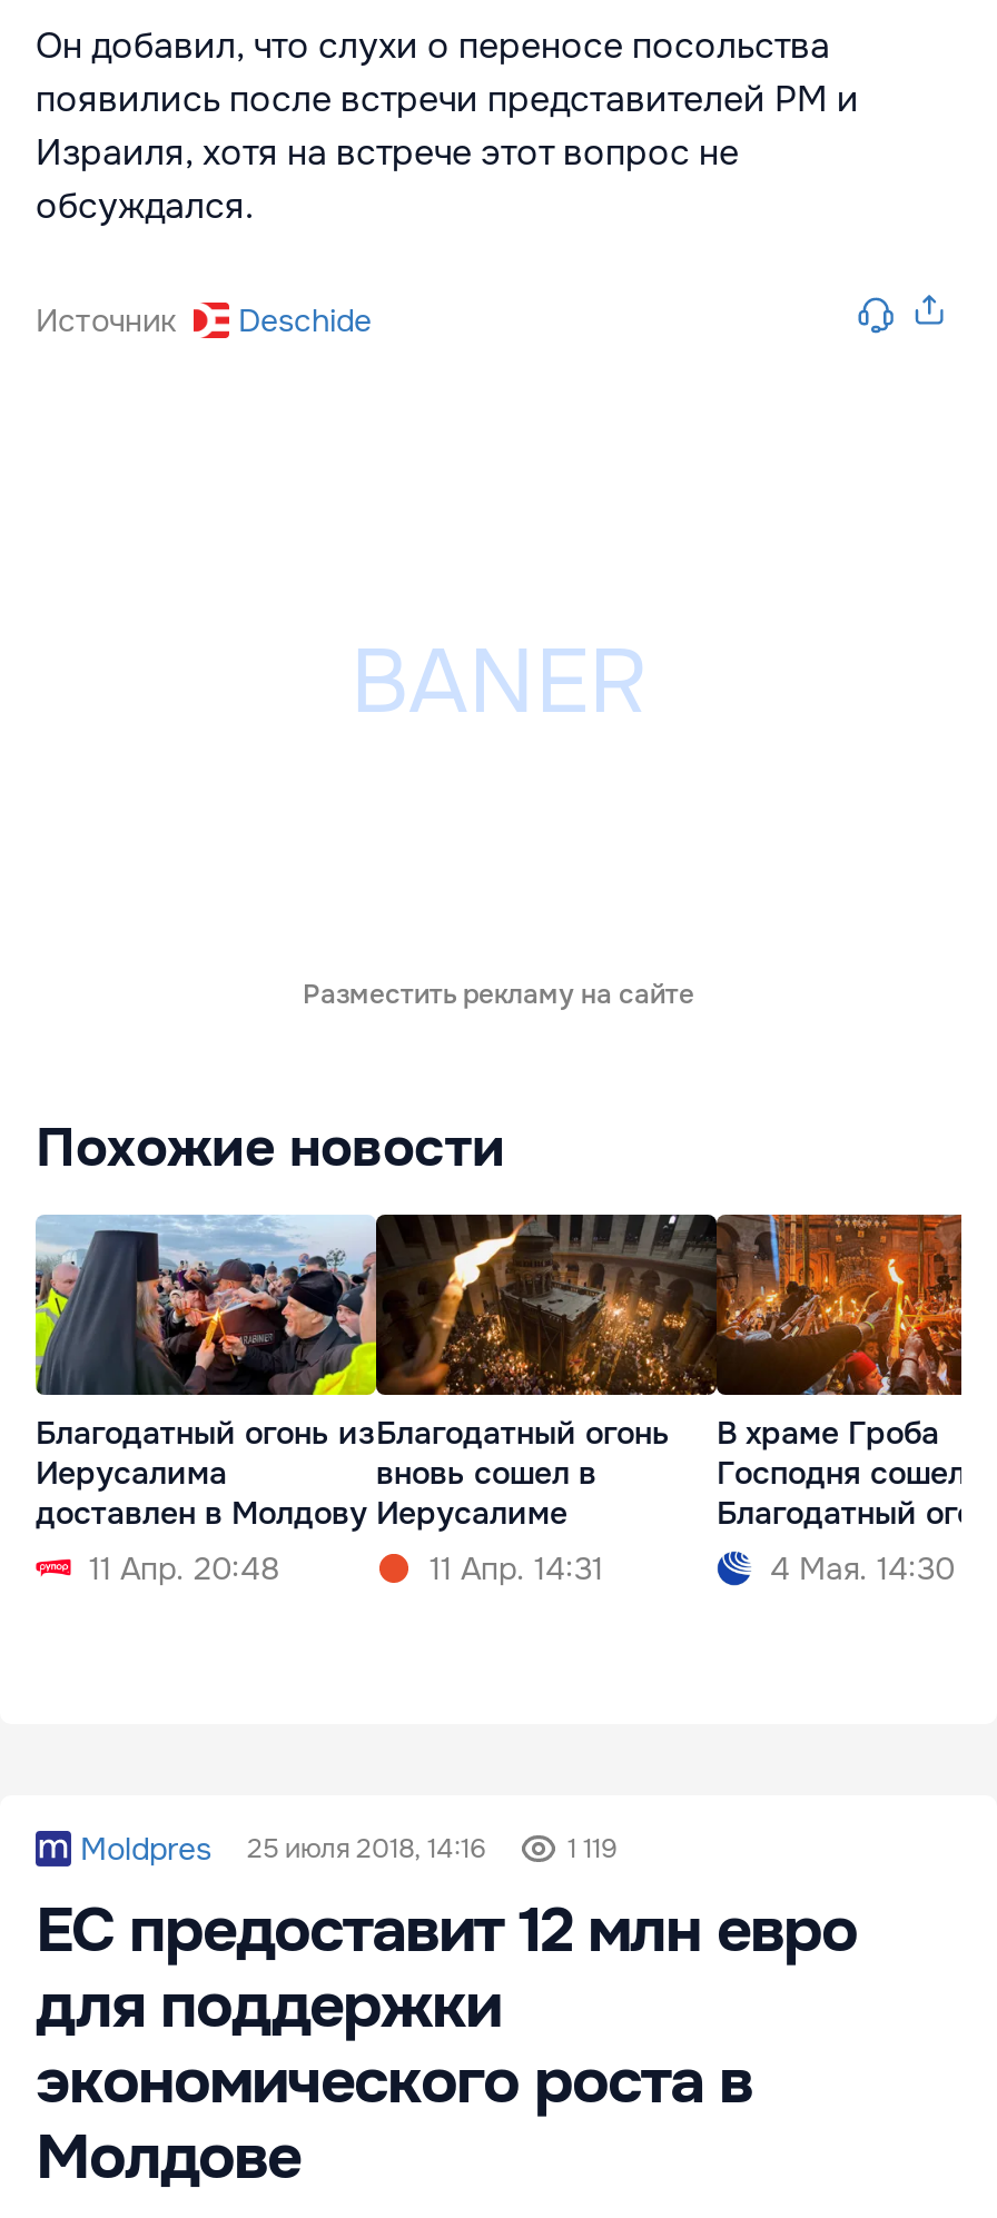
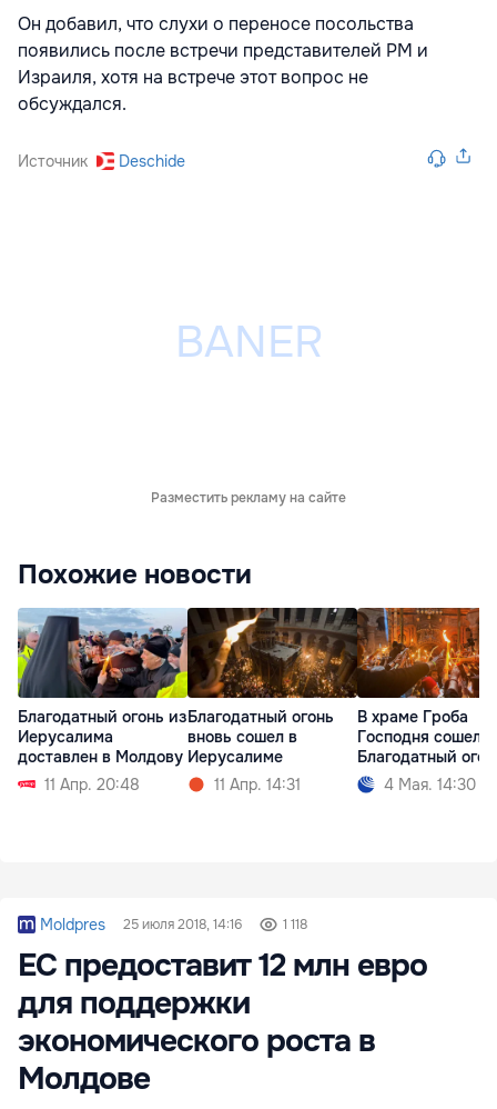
[567,1832,616,1868] 1 119 -> [283,916,307,934] 1 118

